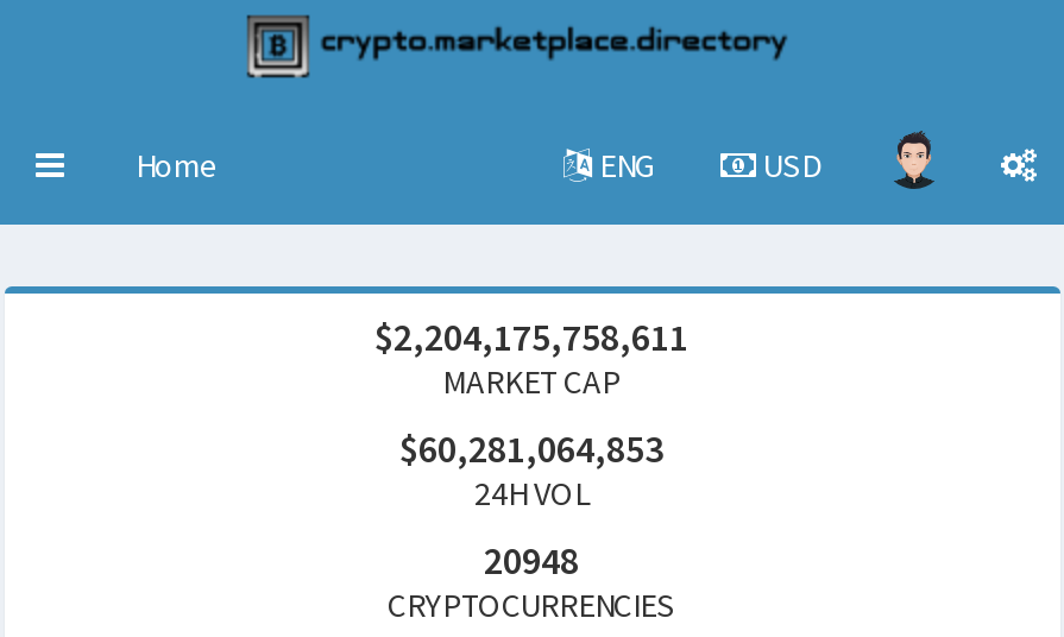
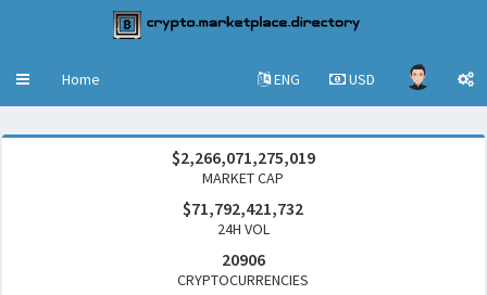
[374,312,688,360] $2,204,175,758,611 -> [171,146,315,168] $2,266,071,275,019
[399,424,663,471] $60,281,064,853 -> [183,197,303,219] $71,792,421,732
[484,536,579,583] 20948 -> [221,248,265,270] 20906

